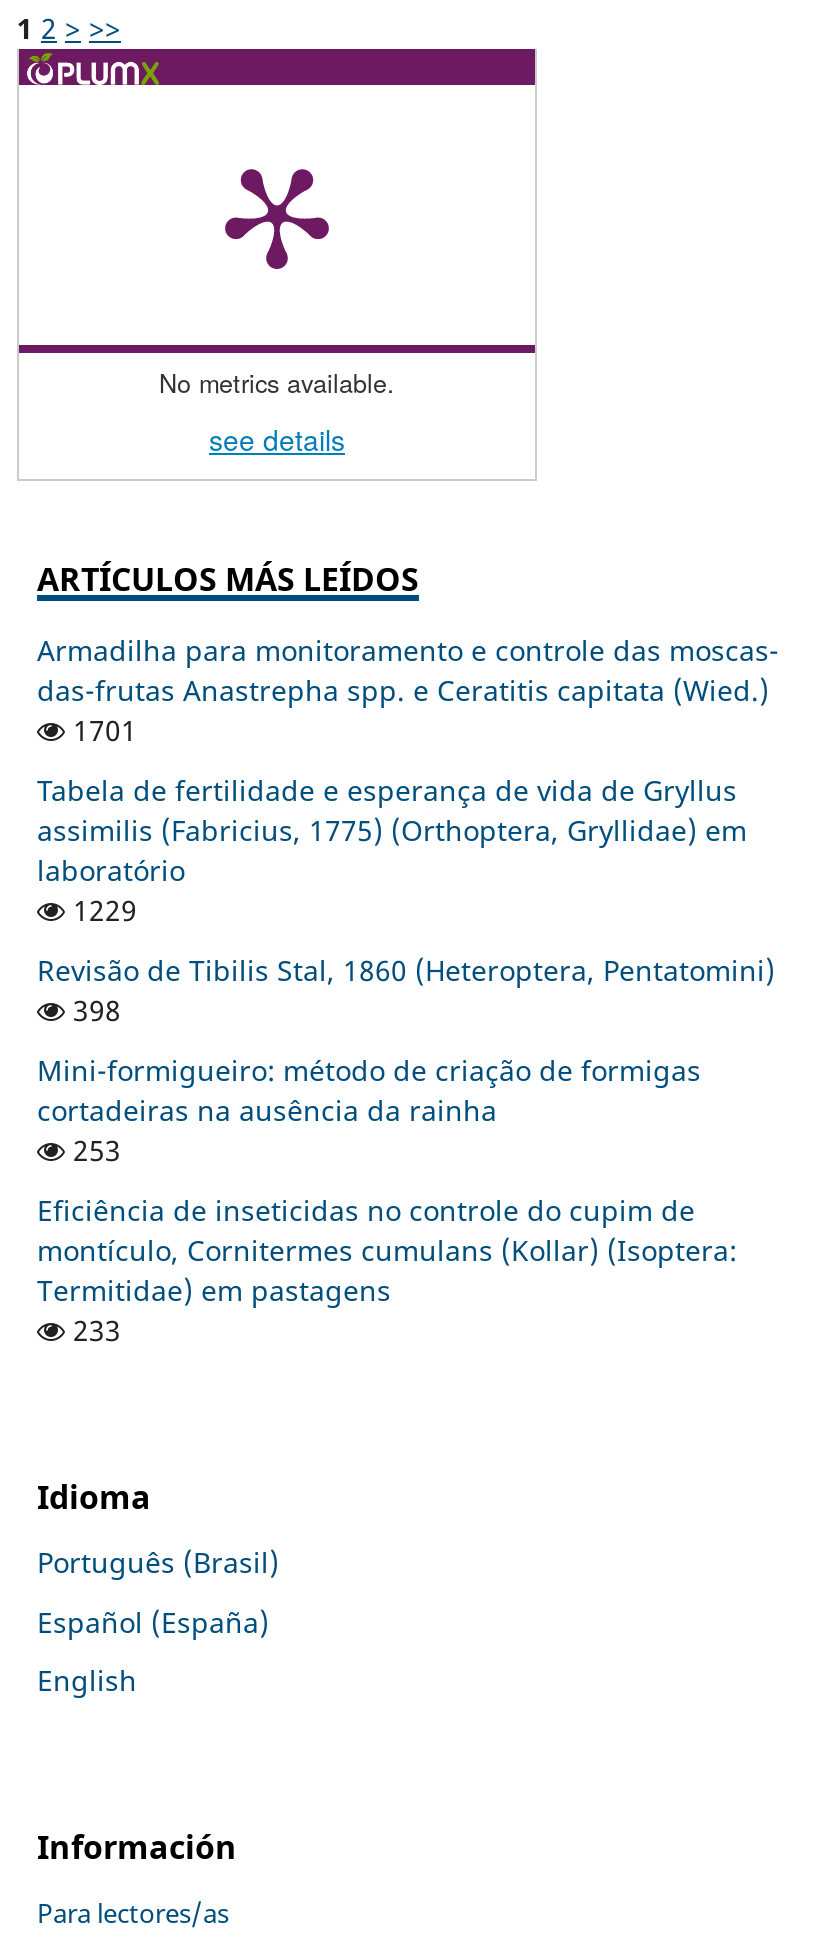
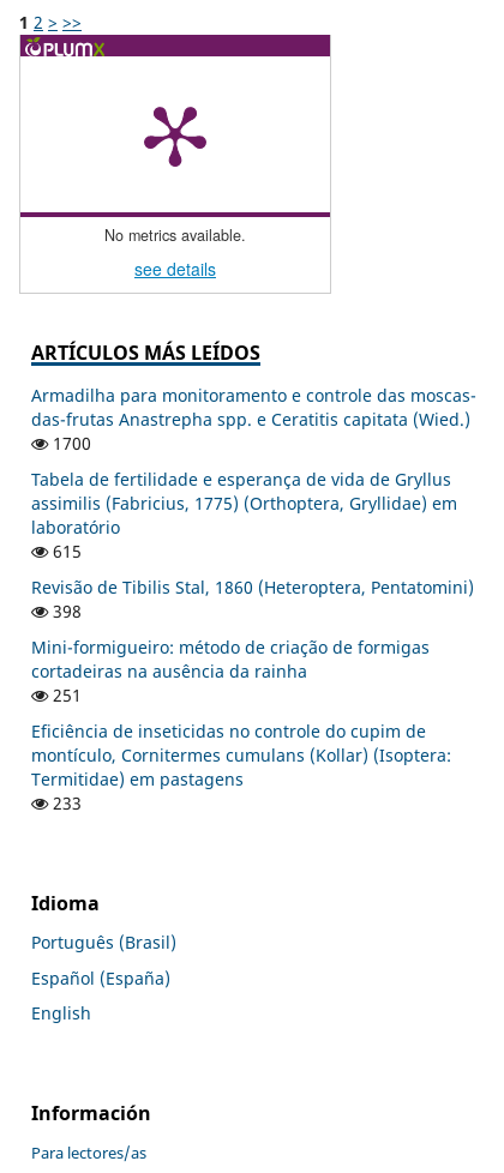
[65,710,137,748] 1701 -> [48,431,91,454] 1700
[65,890,137,928] 1229 -> [48,539,82,562] 615
[65,1130,121,1168] 253 -> [48,683,82,706] 251

